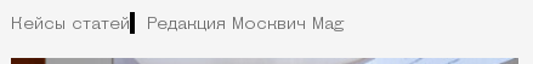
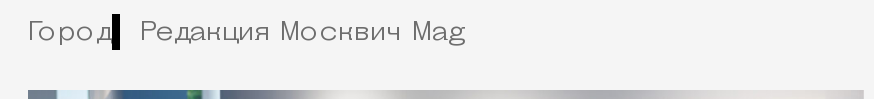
[11,16,130,34] Кейсы статей -> [28,19,112,49] Город

